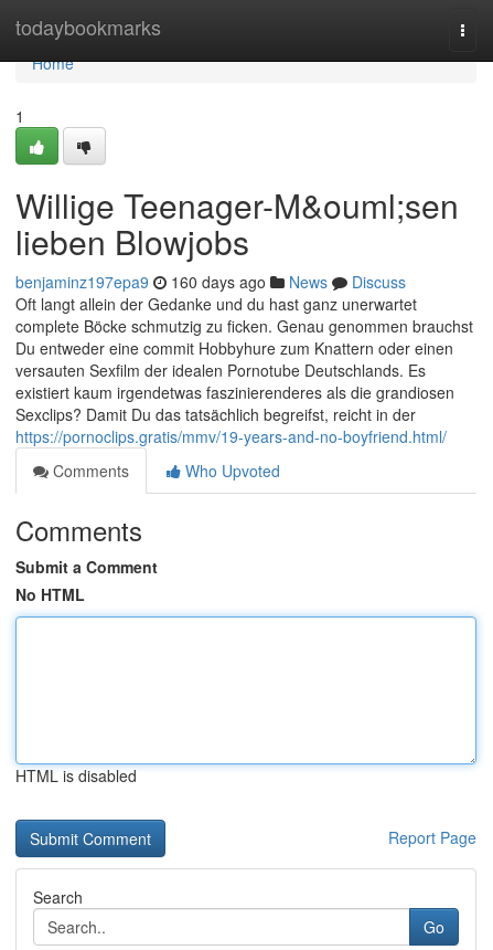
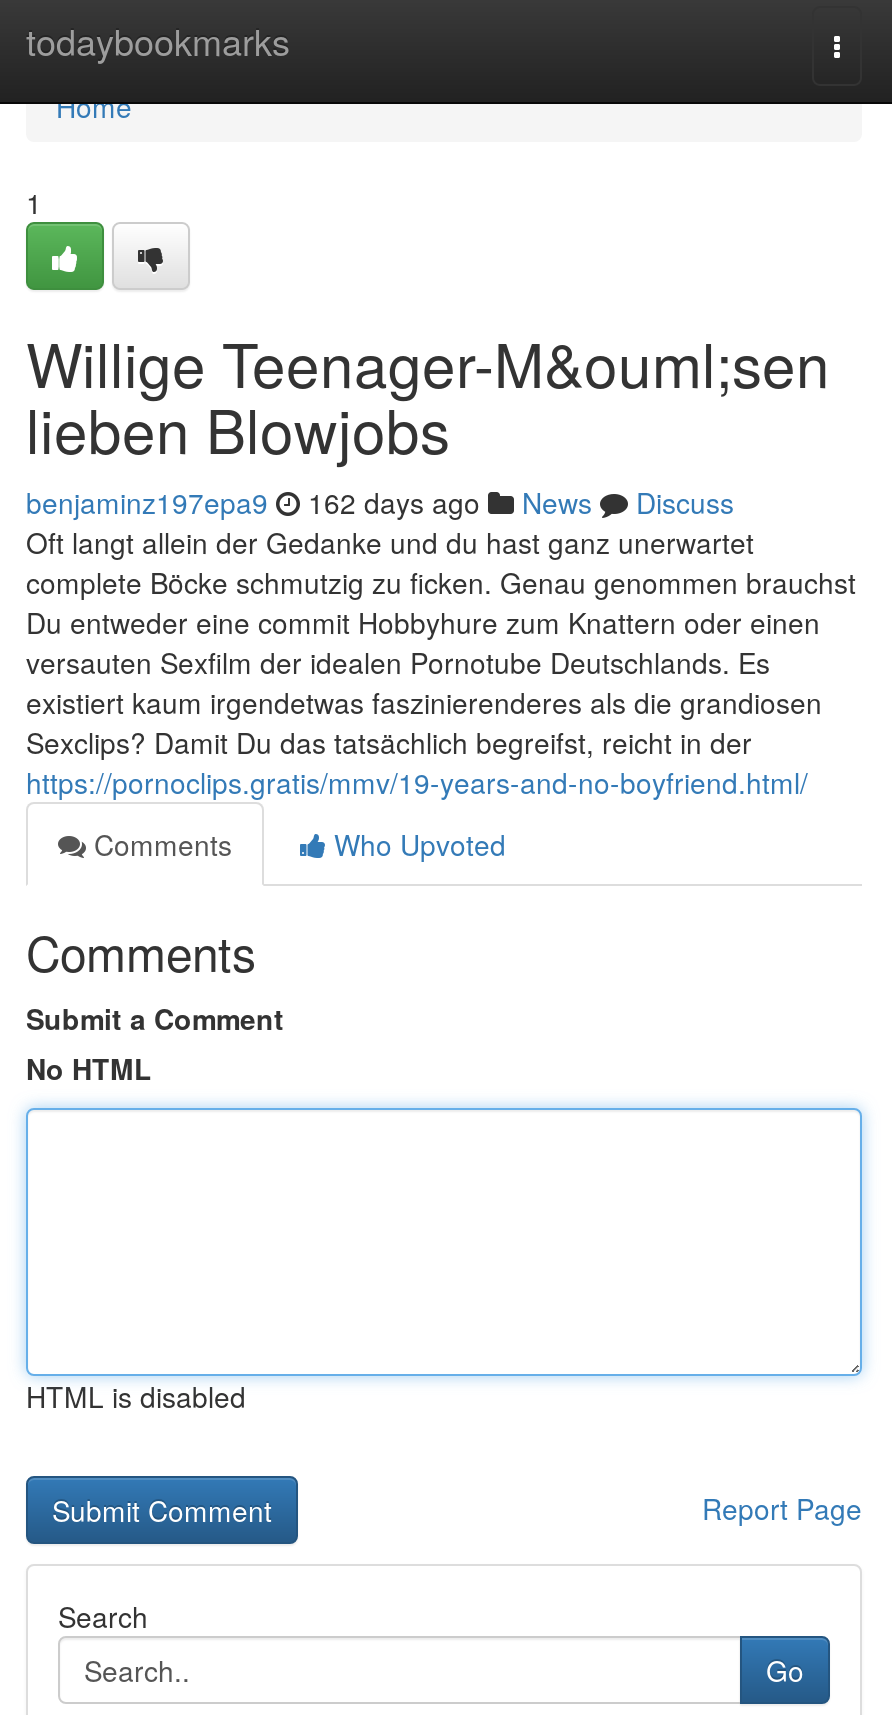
[15,271,406,293] benjaminz197epa9 160 days ago News Discuss -> [26,482,734,522] benjaminz197epa9 162 days ago News Discuss

